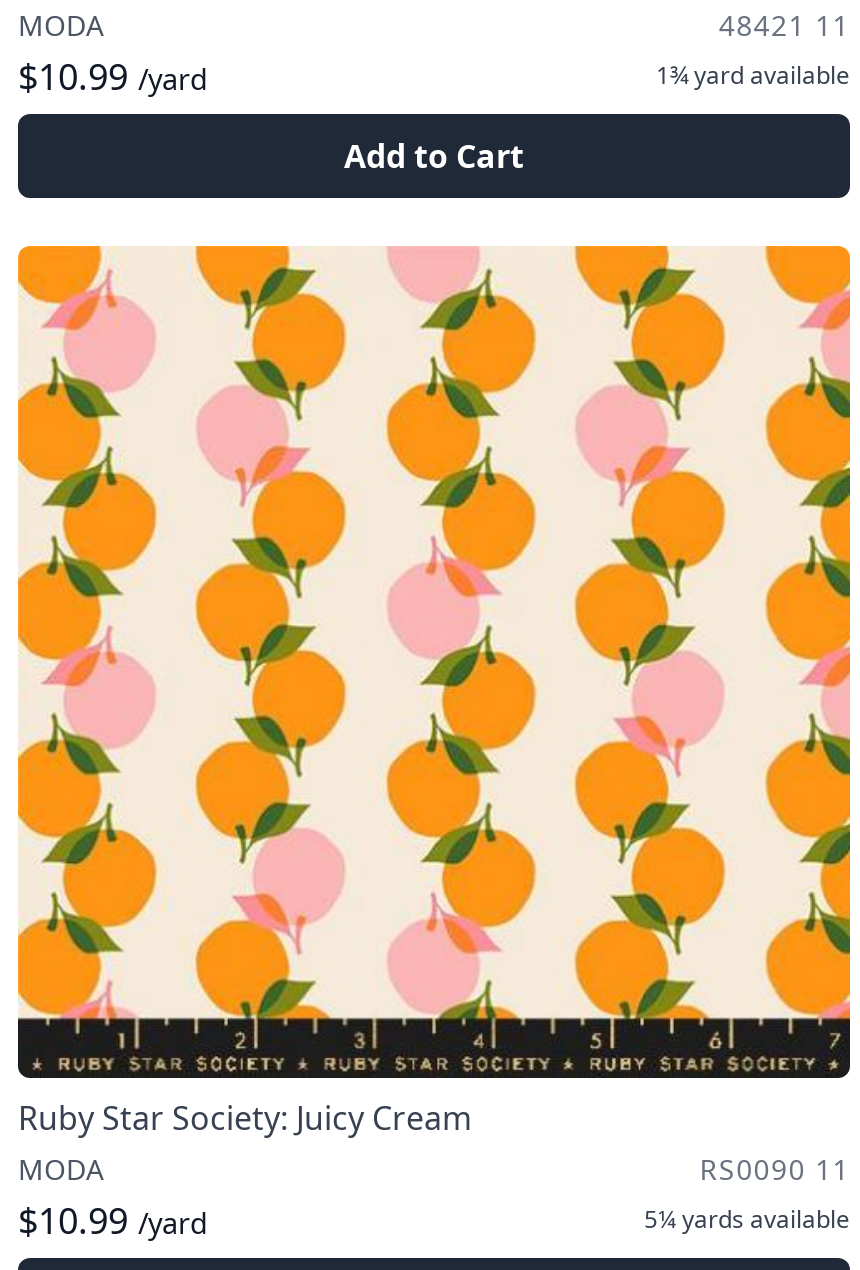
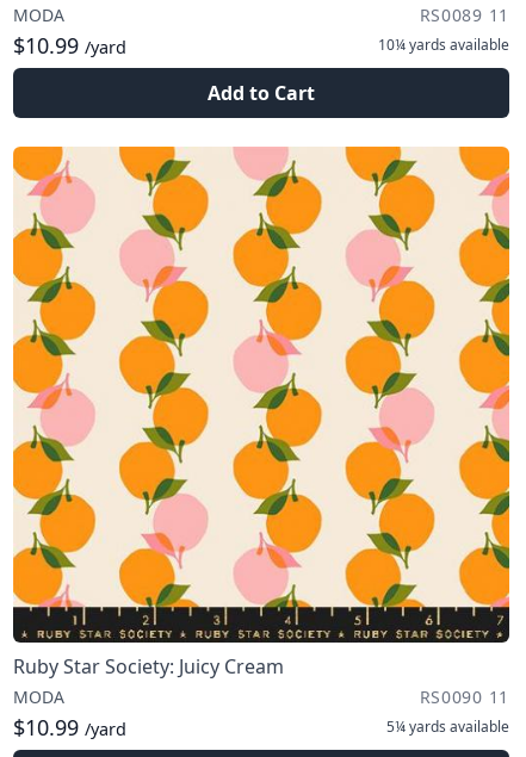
[719,6,850,44] 48421 11 -> [419,4,509,26] RS0089 11
[656,58,850,92] 1¾ yard available -> [378,35,509,55] 10¼ yards available

